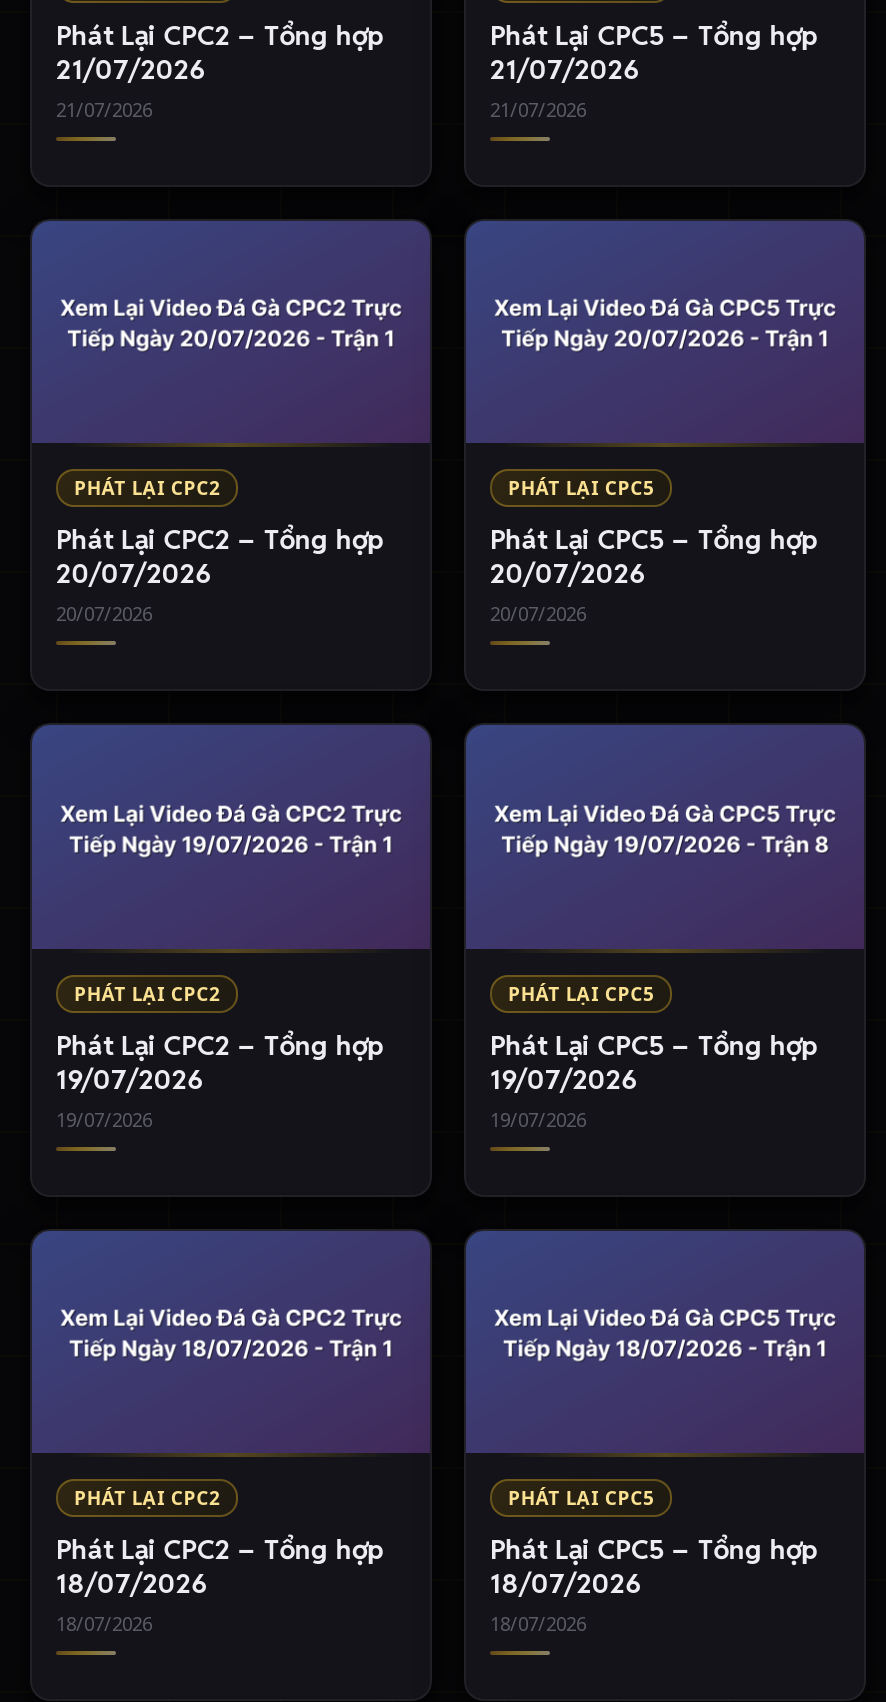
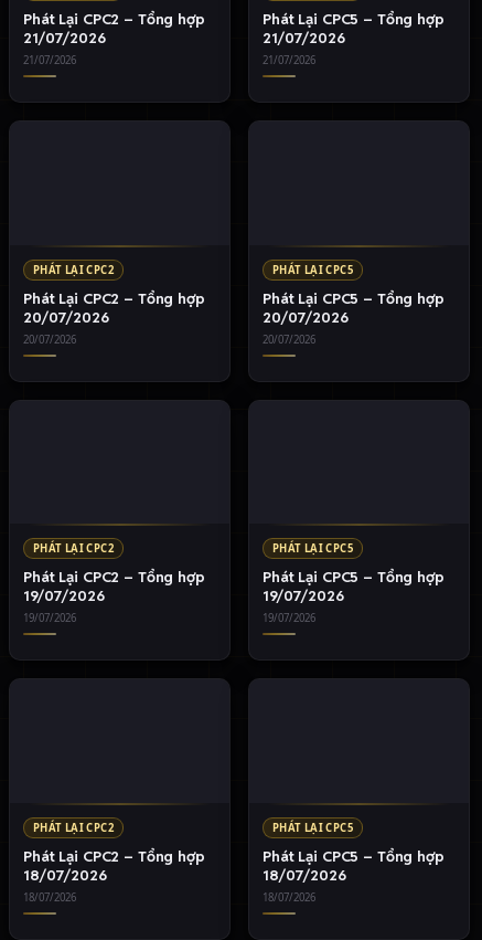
[30,220,430,444] [image] -> none
[466,220,864,444] [image] -> none
[30,724,430,950] [image] -> none
[466,724,864,950] [image] -> none
[30,1230,430,1454] [image] -> none
[466,1230,864,1454] [image] -> none

